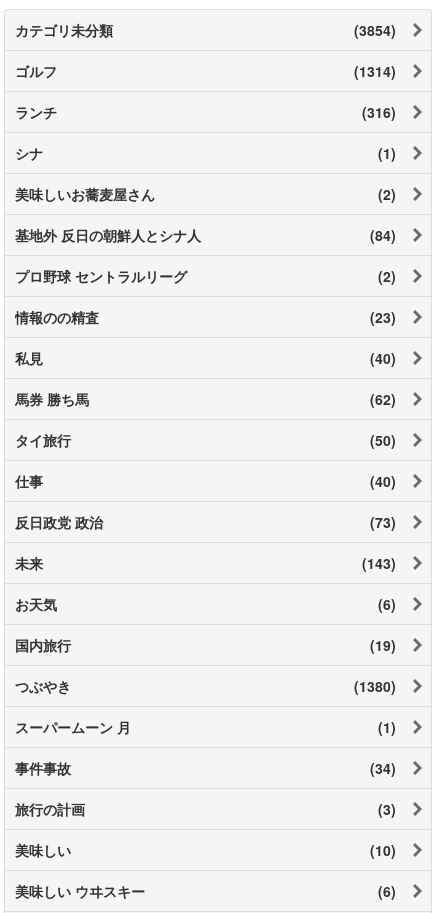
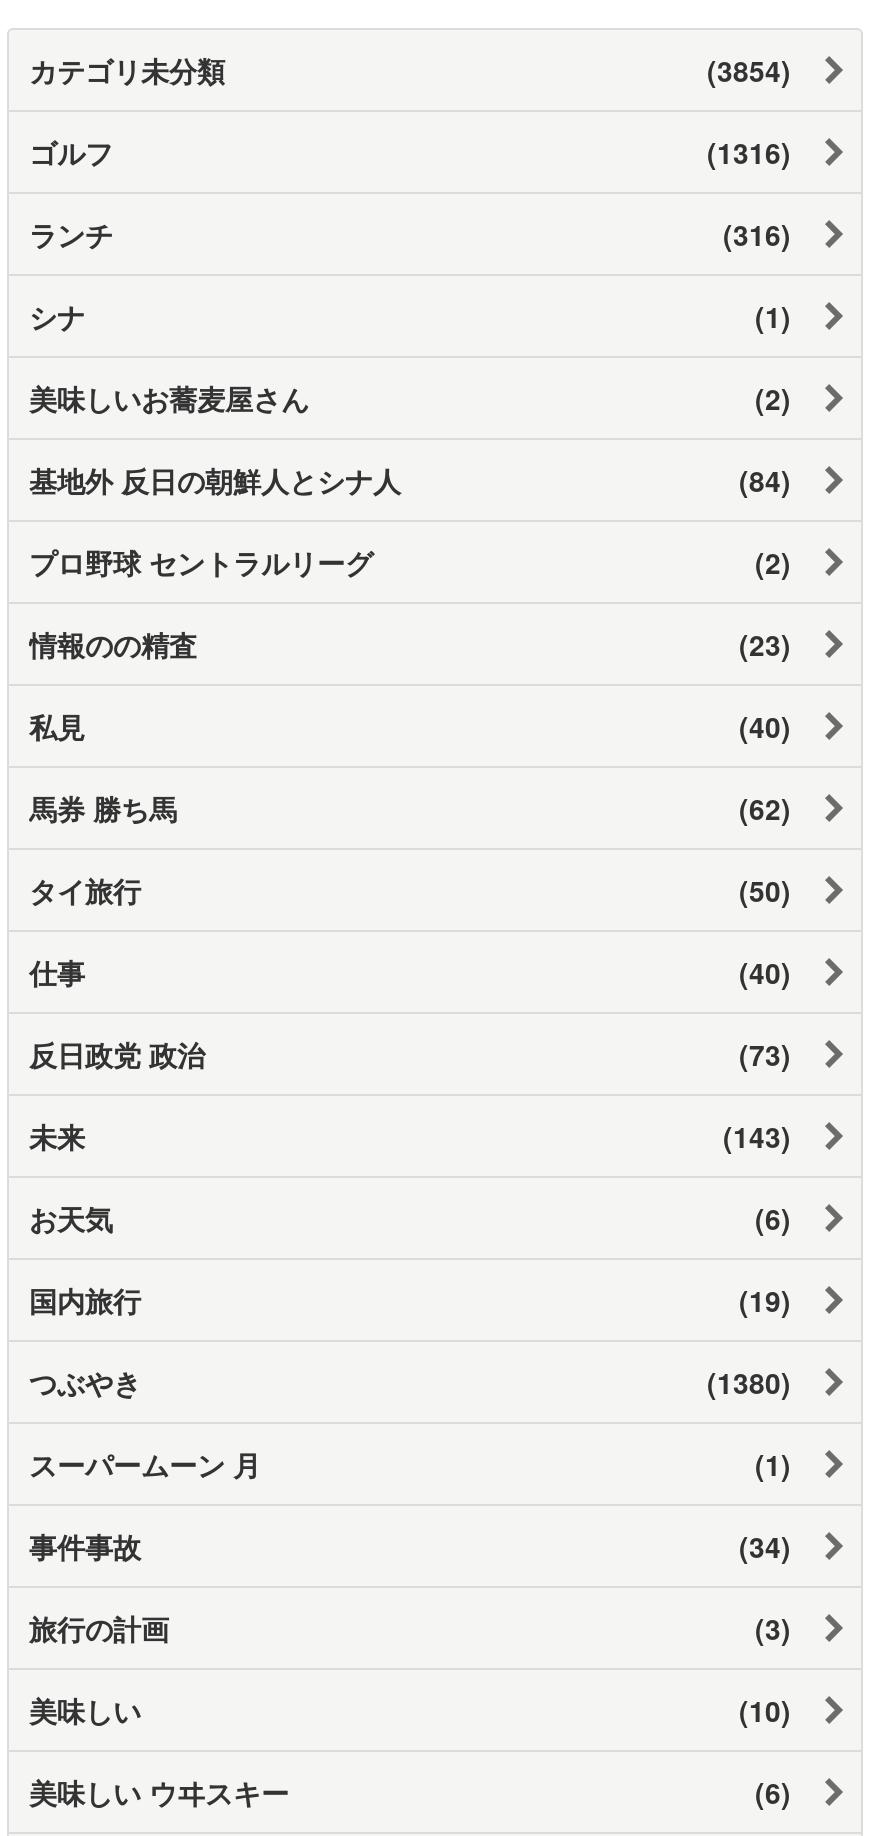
[354,61,396,81] (1314) -> [707,132,791,172] (1316)

